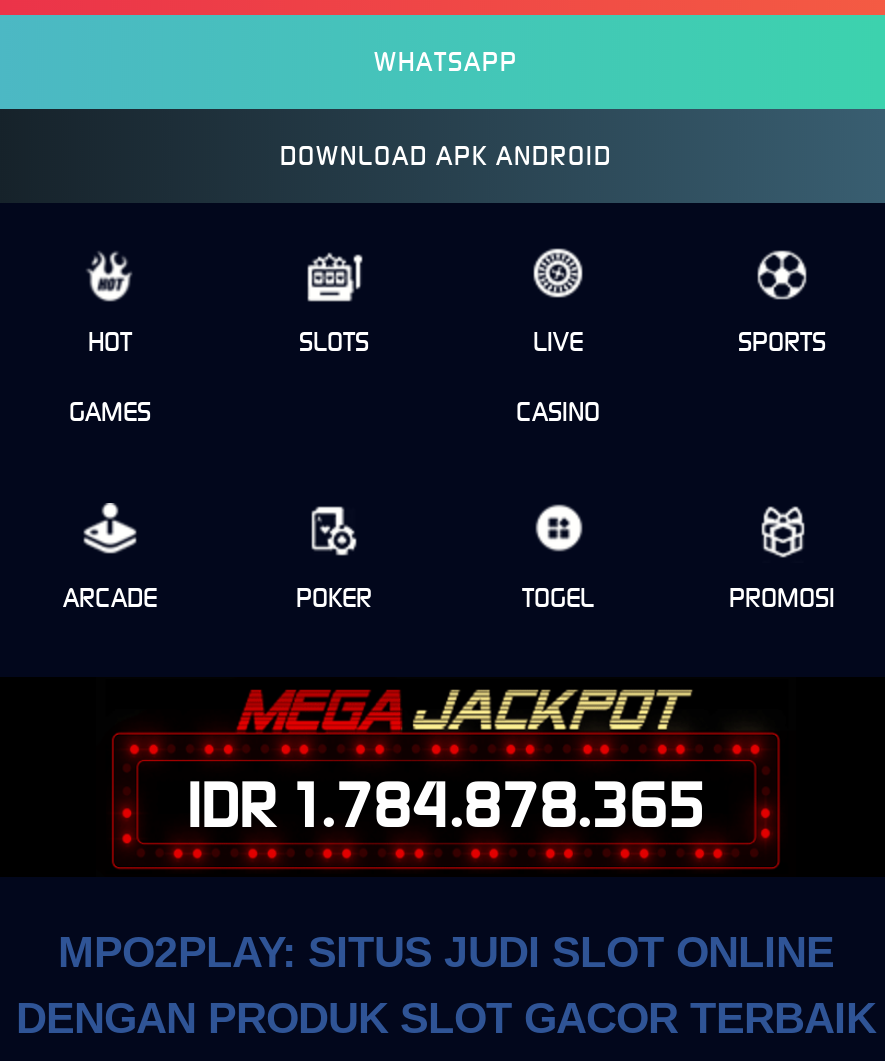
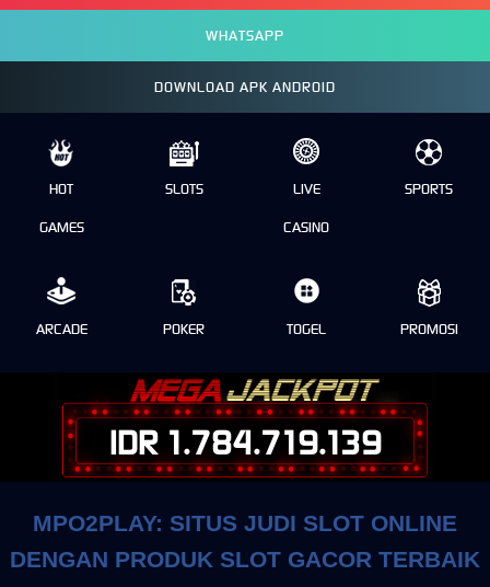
[187,768,705,844] IDR 1.784.878.365 -> [109,422,381,464] IDR 1.784.719.139

